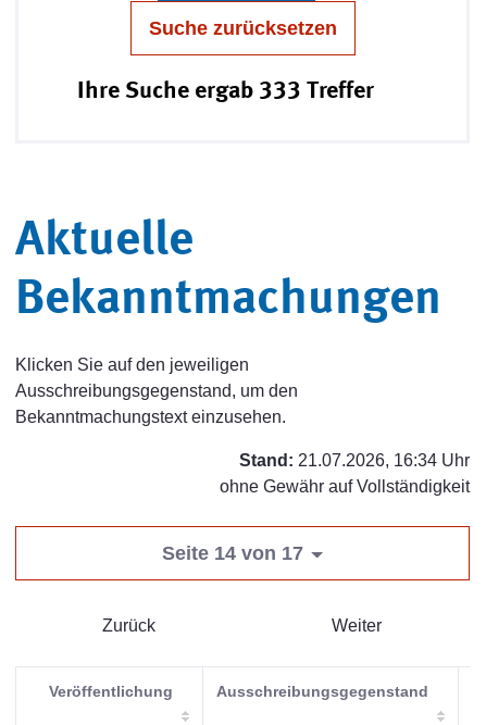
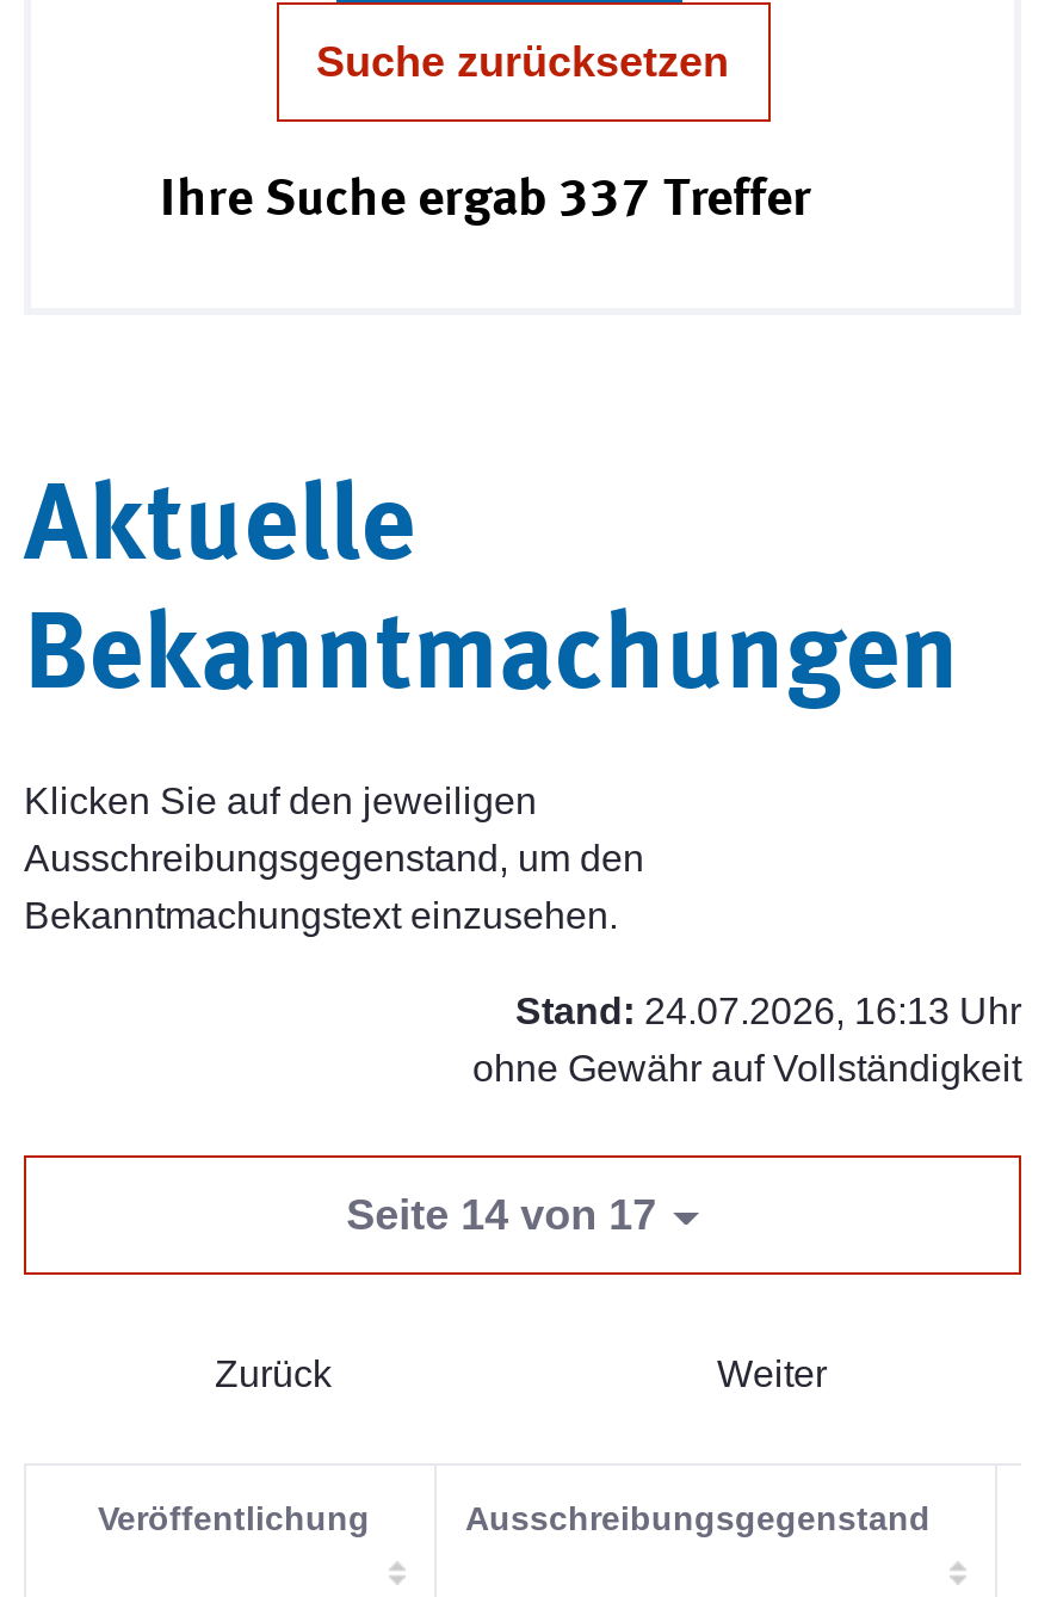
[77,79,374,103] Ihre Suche ergab 333 Treffer -> [160,174,811,227] Ihre Suche ergab 337 Treffer
[239,451,470,470] Stand: 21.07.2026, 16:34 Uhr -> [515,991,1021,1031] Stand: 24.07.2026, 16:13 Uhr

